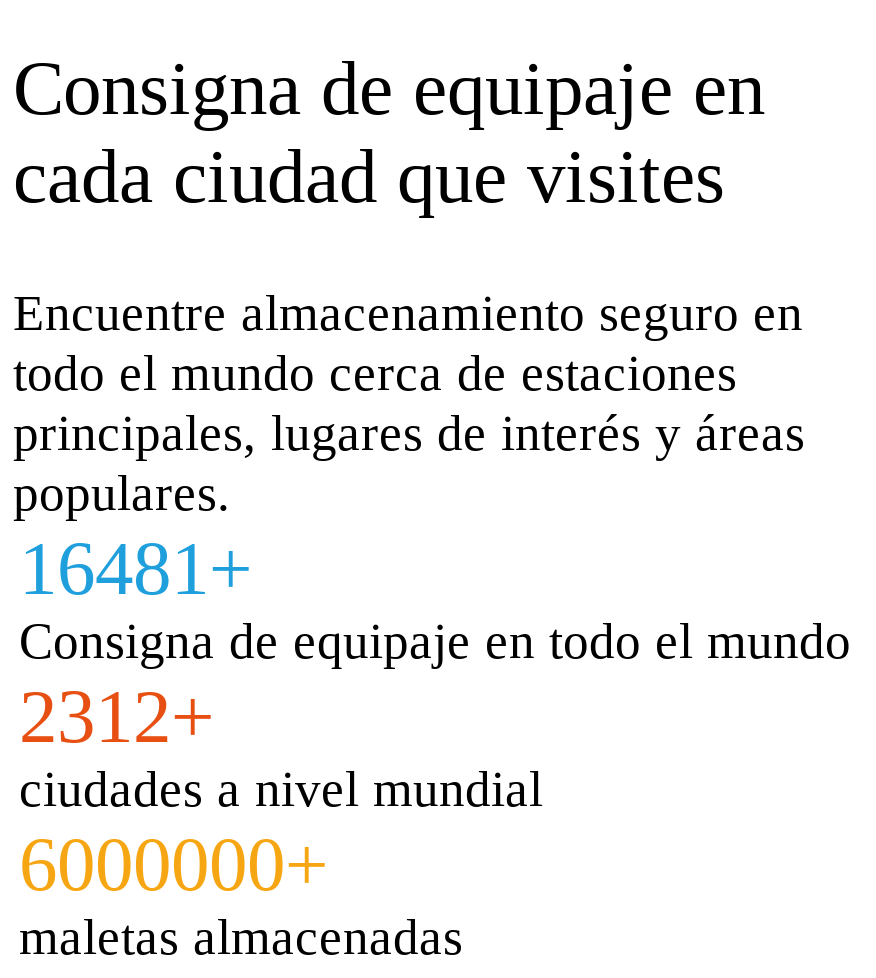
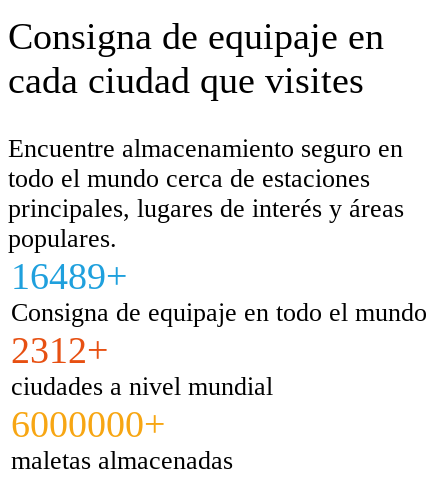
[19,526,251,610] 16481+ -> [11,255,127,297] 16489+

